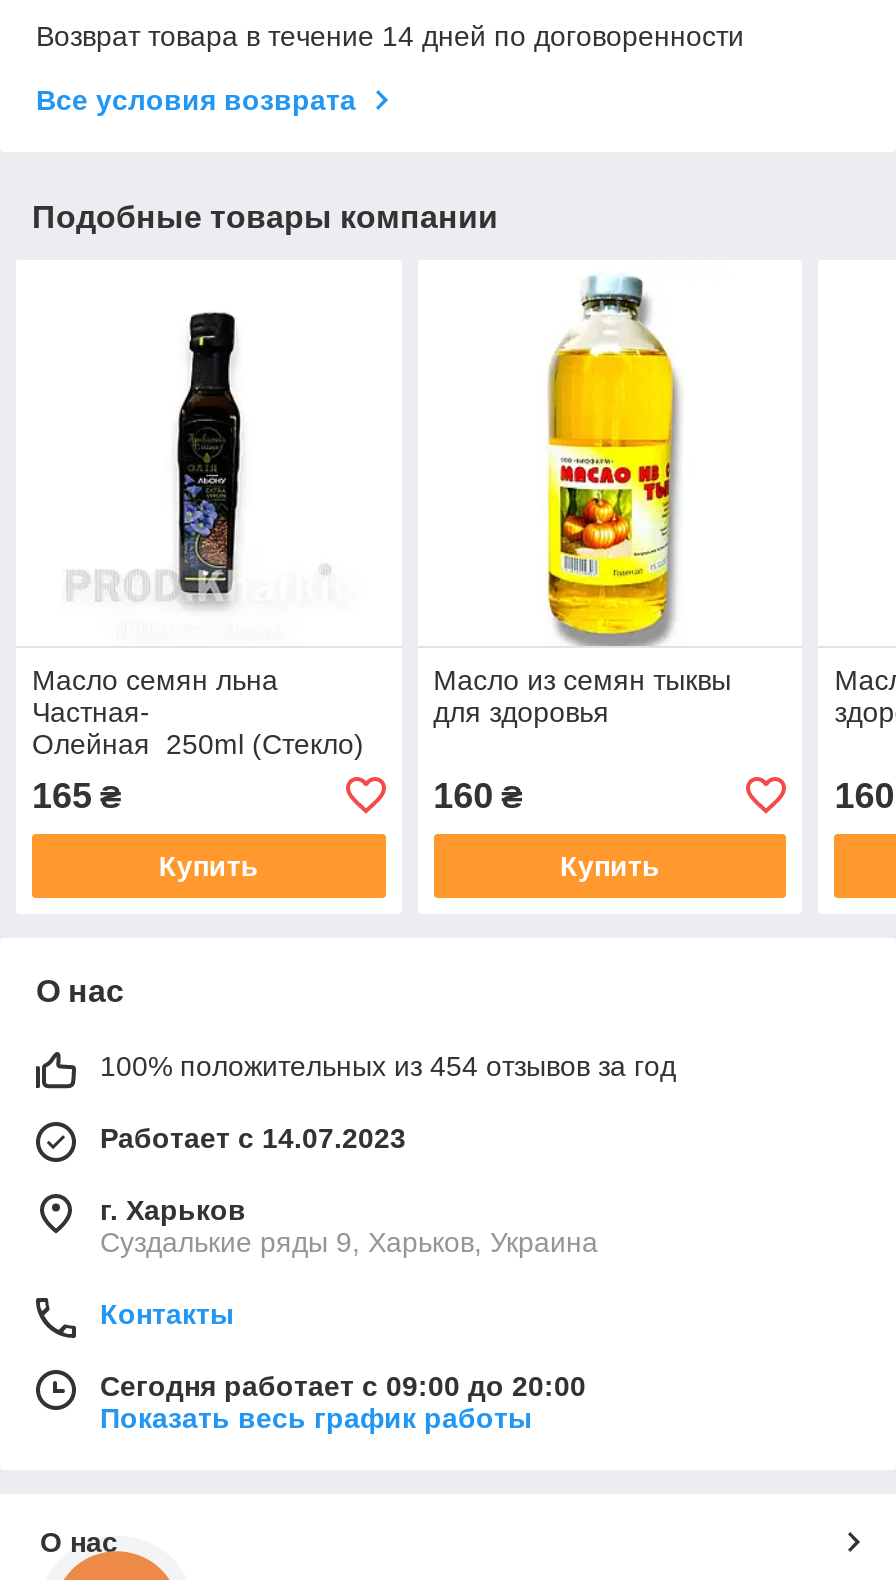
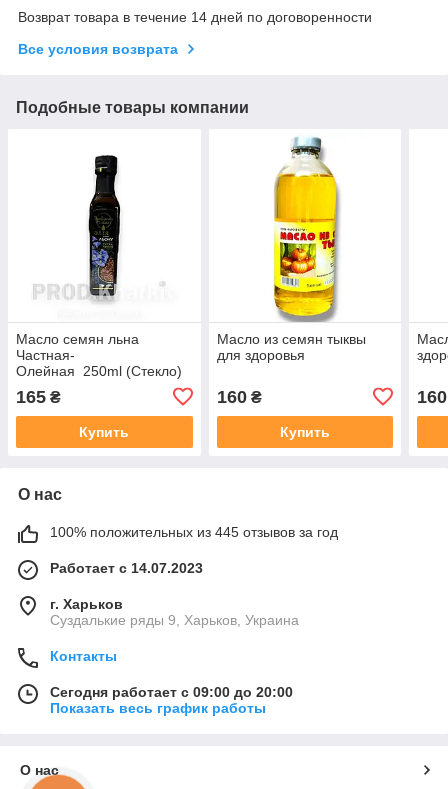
[100,1050,676,1082] 100% положительных из 454 отзывов за год -> [50,524,338,540] 100% положительных из 445 отзывов за год

